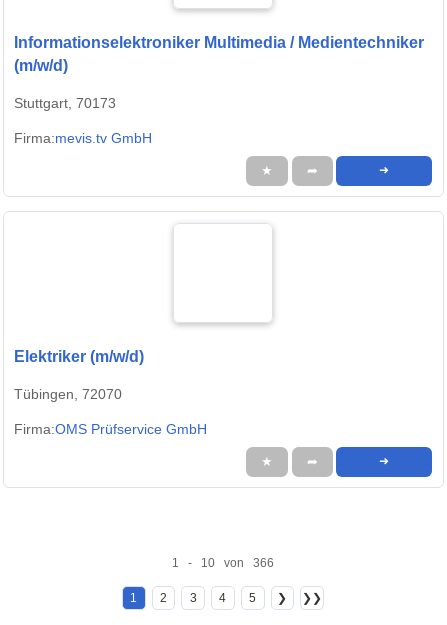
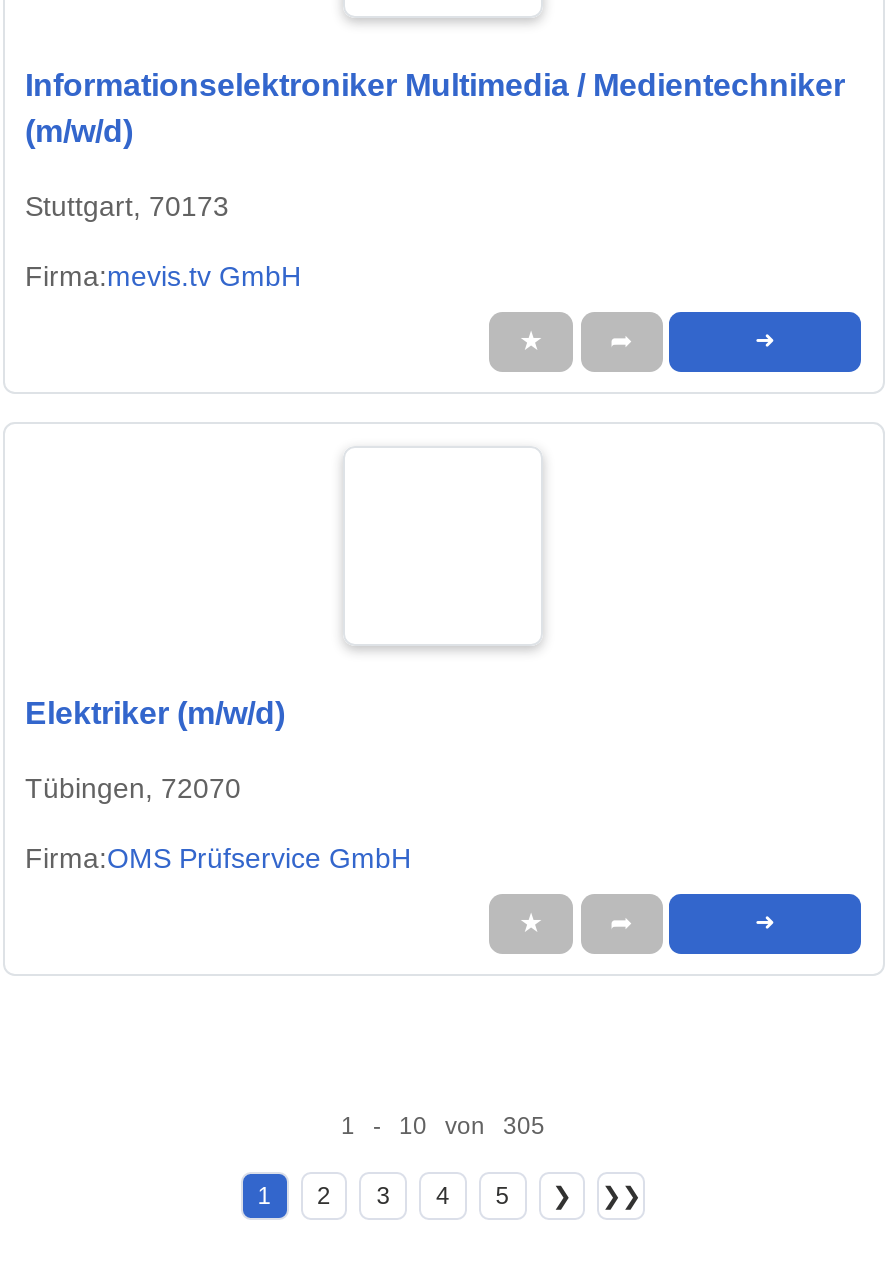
[172,556,274,570] 1 - 10 von 366 -> [341,1112,545,1140] 1 - 10 von 305

